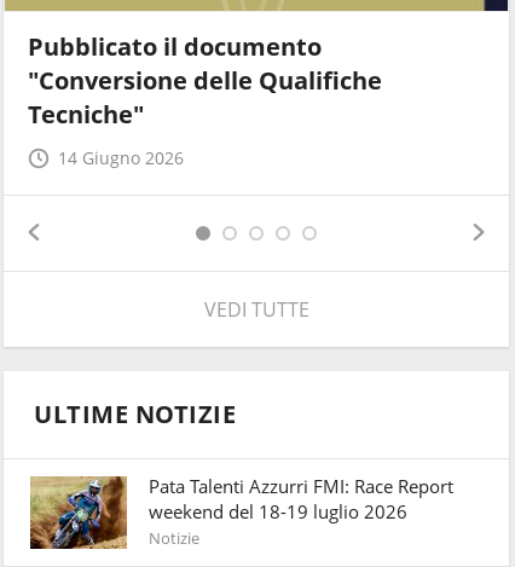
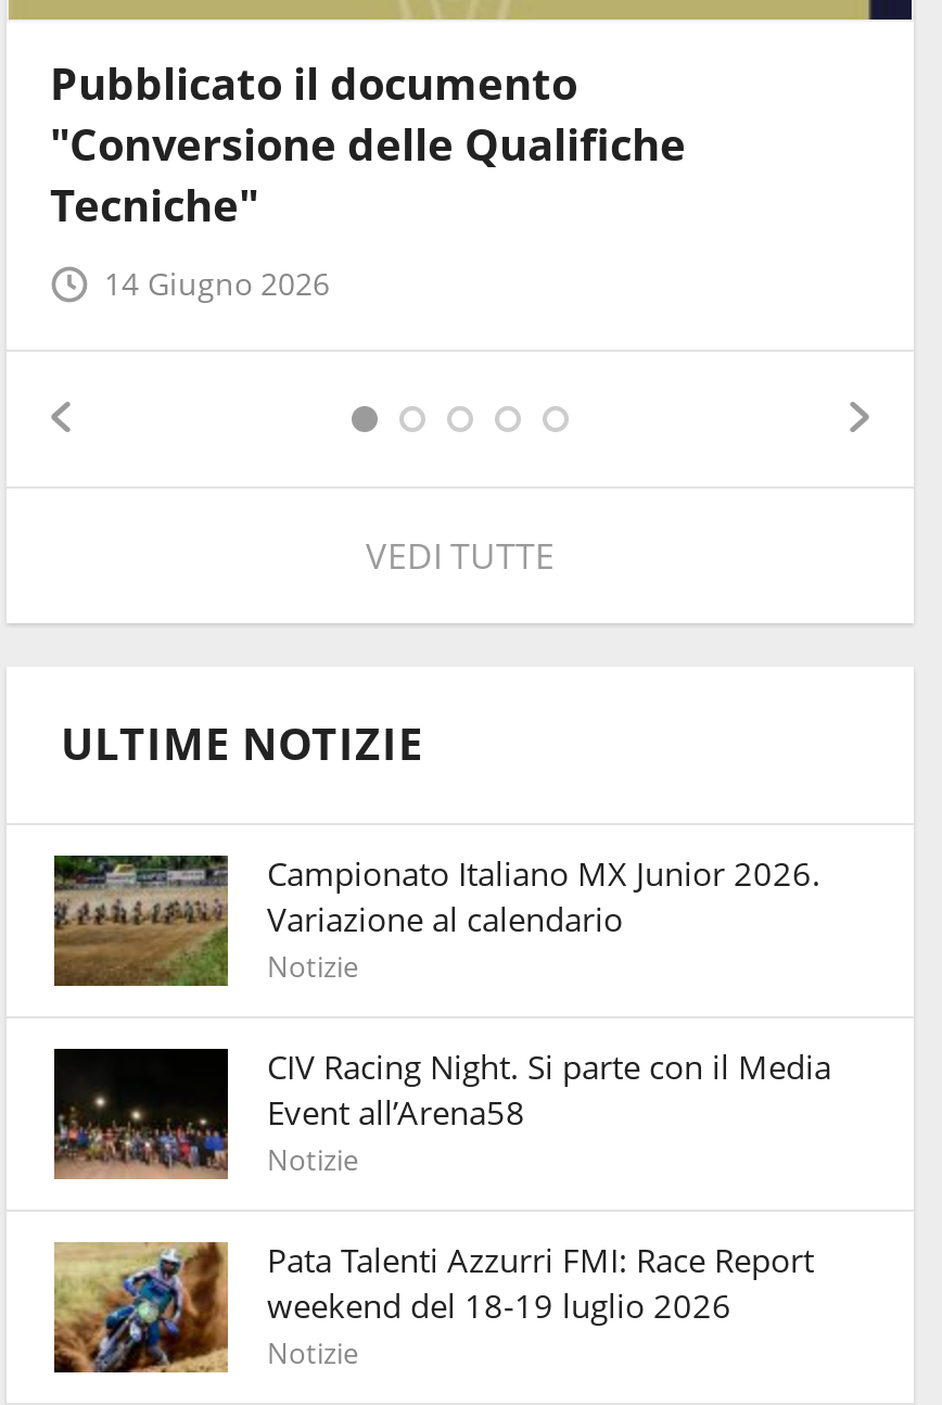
none -> [52,852,831,1180] [image] | Campionato Italiano MX Junior 2026. | Variazione al calendario | Notizie | CIV Racing Night. Si parte con il Media | Event all’Arena58 | Notizie
none -> [52,1047,230,1181] [image]

